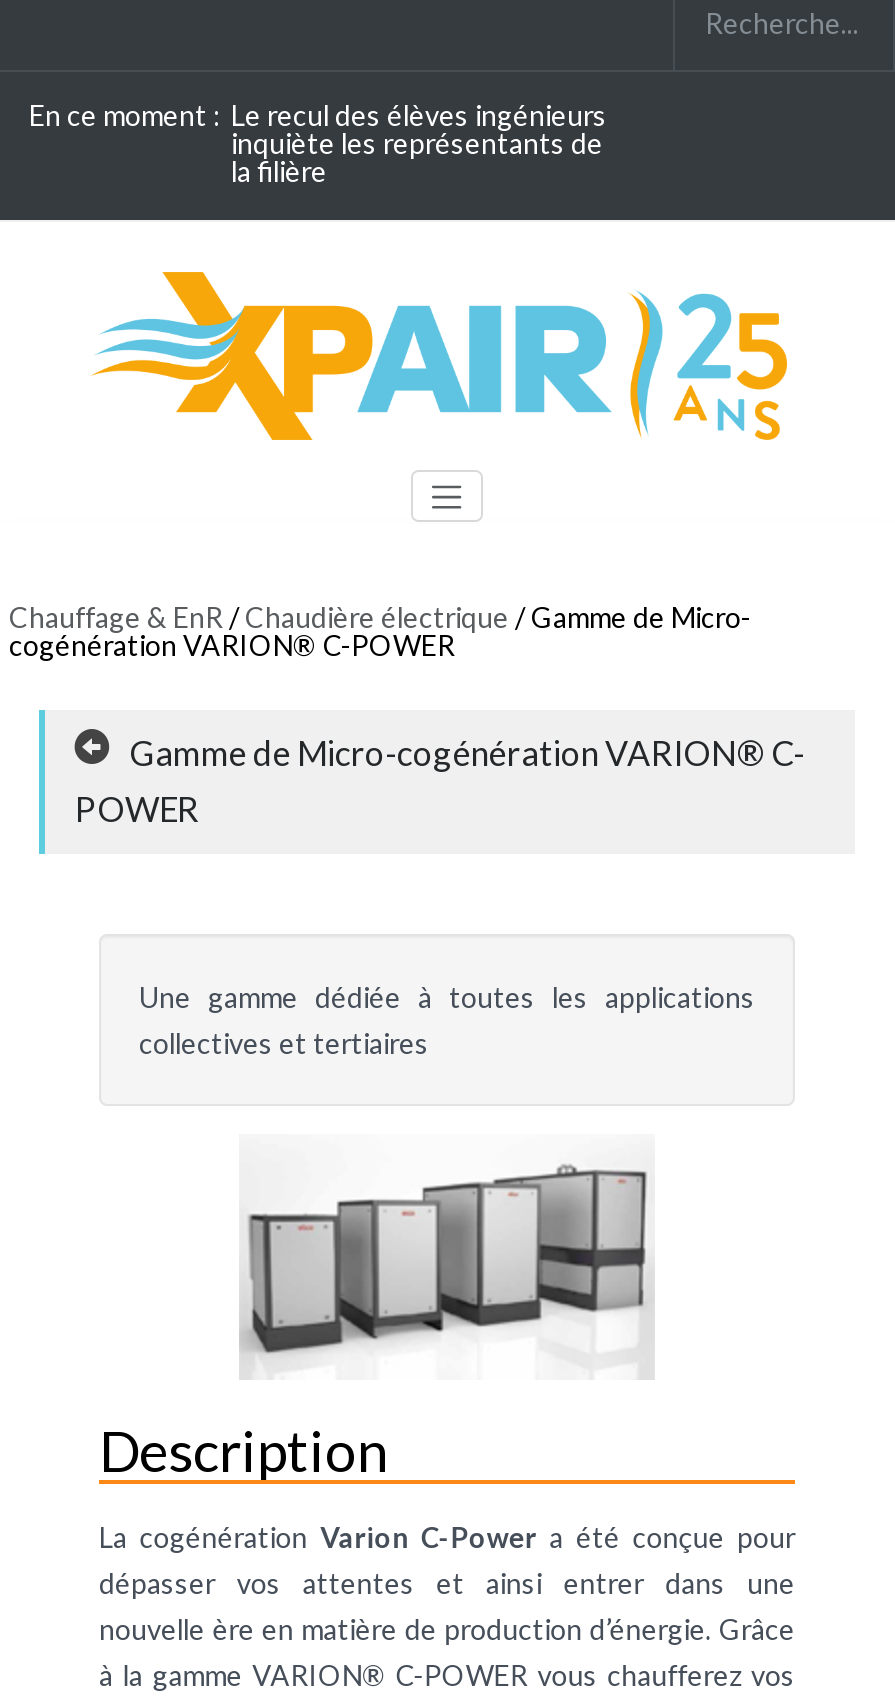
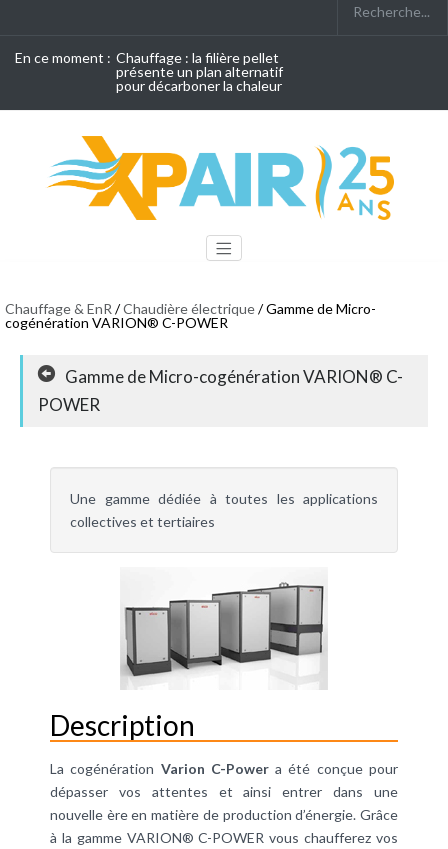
[29,98,607,188] En ce moment : Le recul des élèves ingénieurs | inquiète les représentants de | la filière -> [15,49,283,94] En ce moment : Chauffage : la filière pellet | présente un plan alternatif | pour décarboner la chaleur

